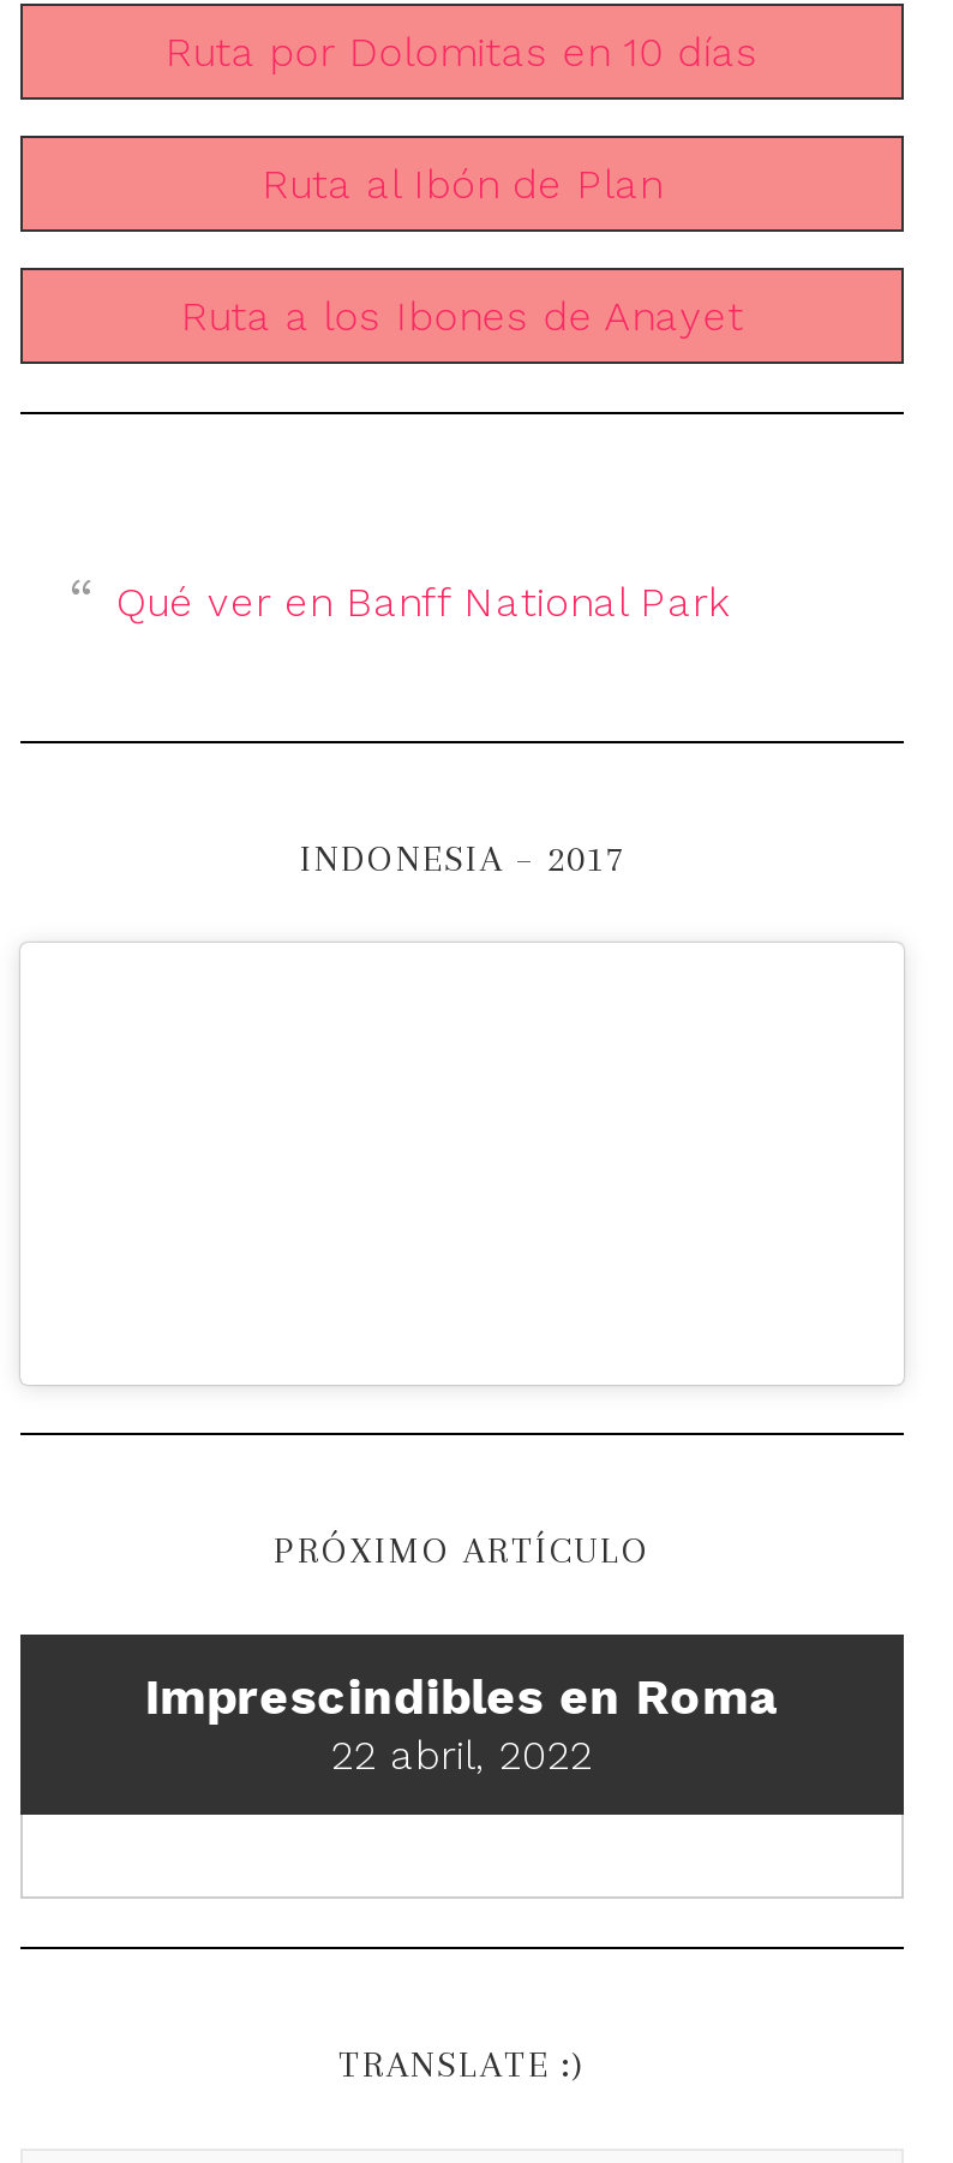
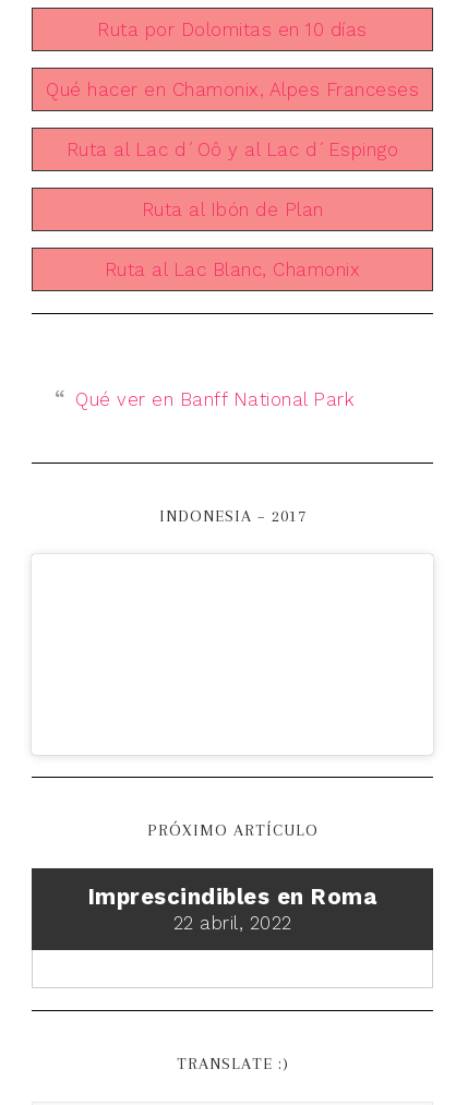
none -> [46,78,419,160] Qué hacer en Chamonix, Alpes Franceses | Ruta al Lac d´Oô y al Lac d´Espingo
[181,291,743,339] Ruta a los Ibones de Anayet -> [105,258,360,280] Ruta al Lac Blanc, Chamonix

